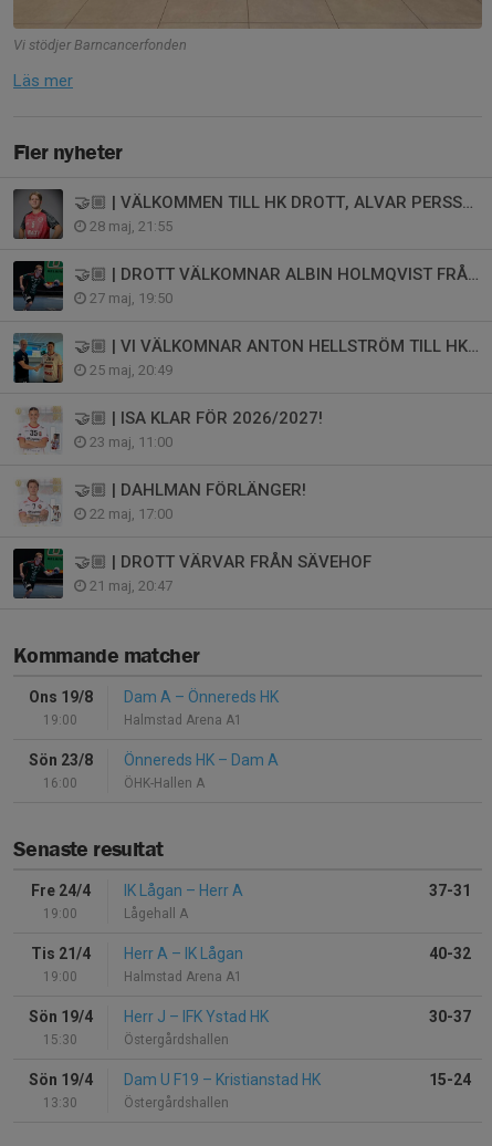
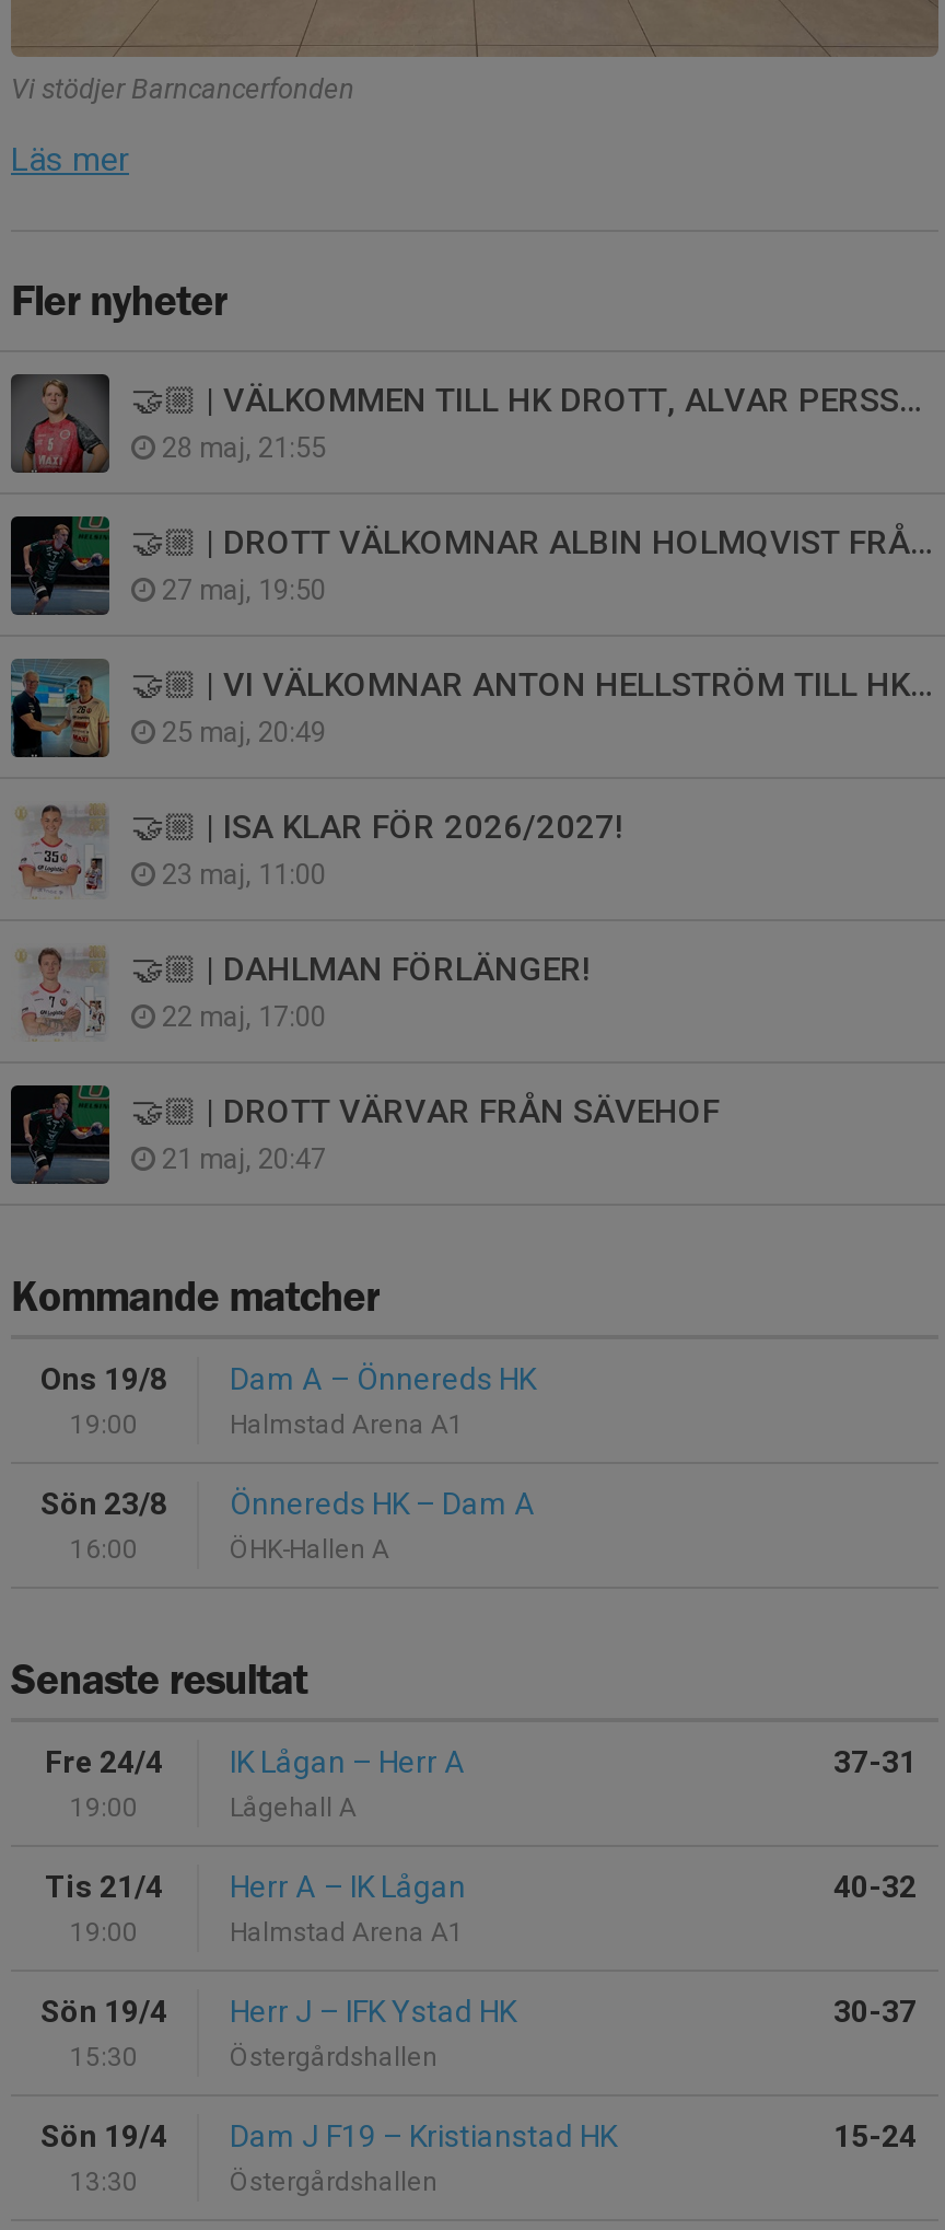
[124,1071,321,1089] Dam U F19 – Kristianstad HK -> [230,2119,617,2154] Dam J F19 – Kristianstad HK

